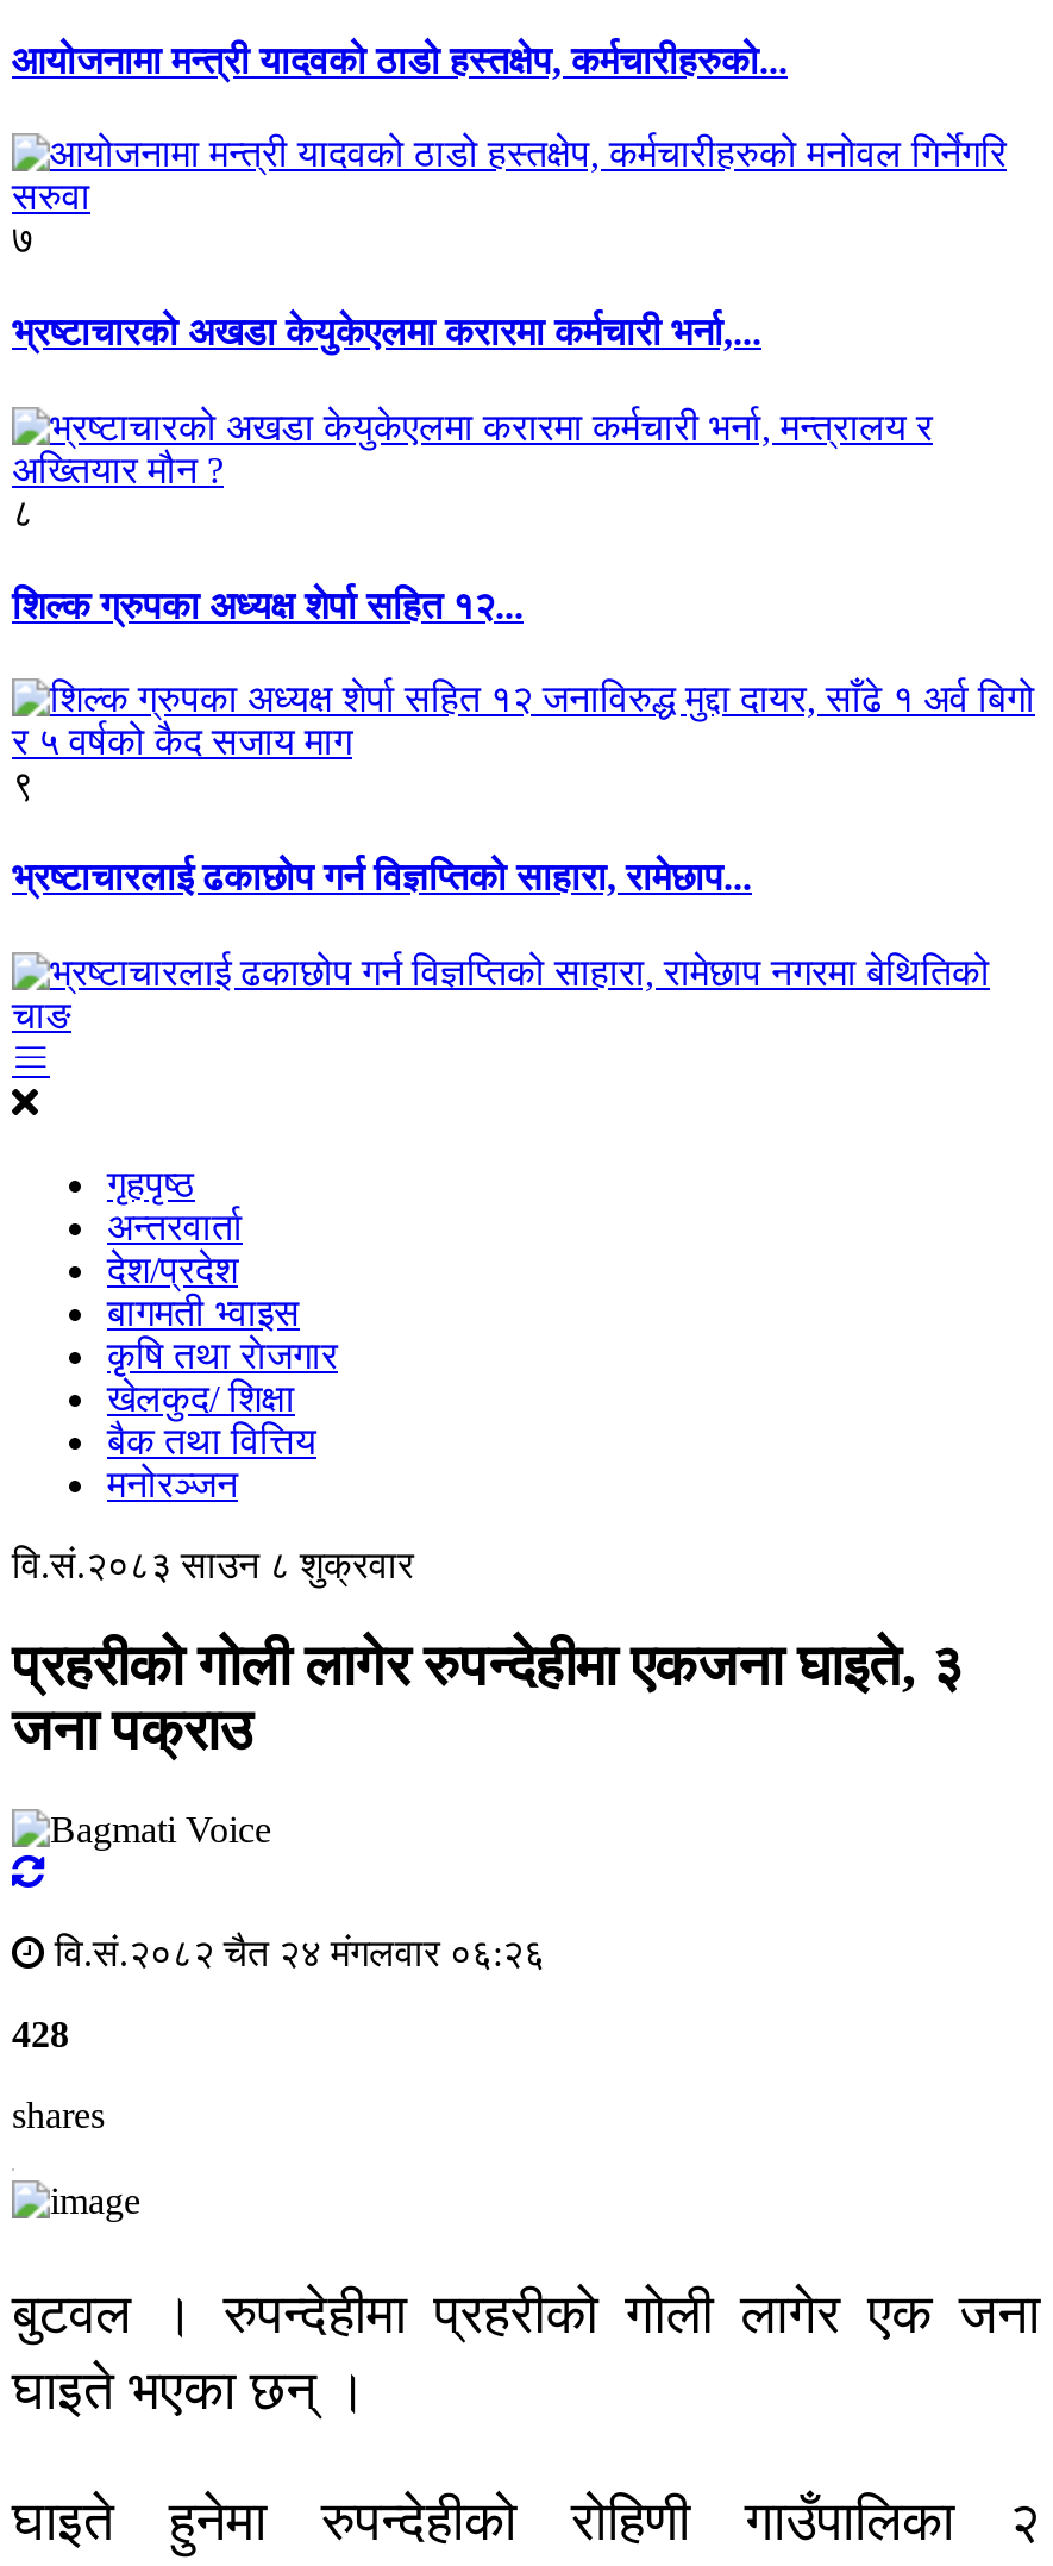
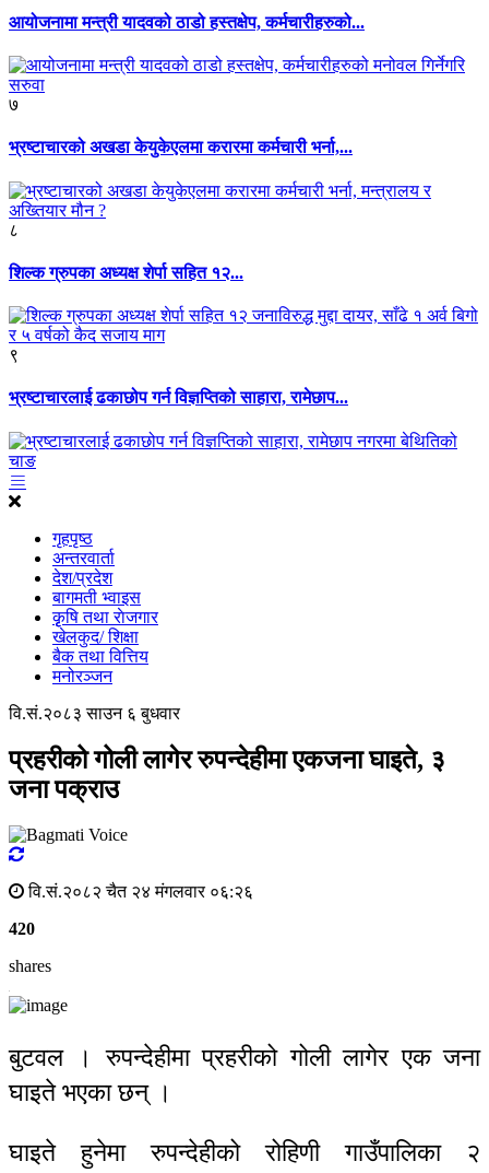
[12,1544,414,1585] वि.सं.२०८३ साउन ८ शुक्रवार -> [9,704,180,722] वि.सं.२०८३ साउन ६ बुधवार
[12,2015,79,2055] 428 -> [9,920,39,939] 420

